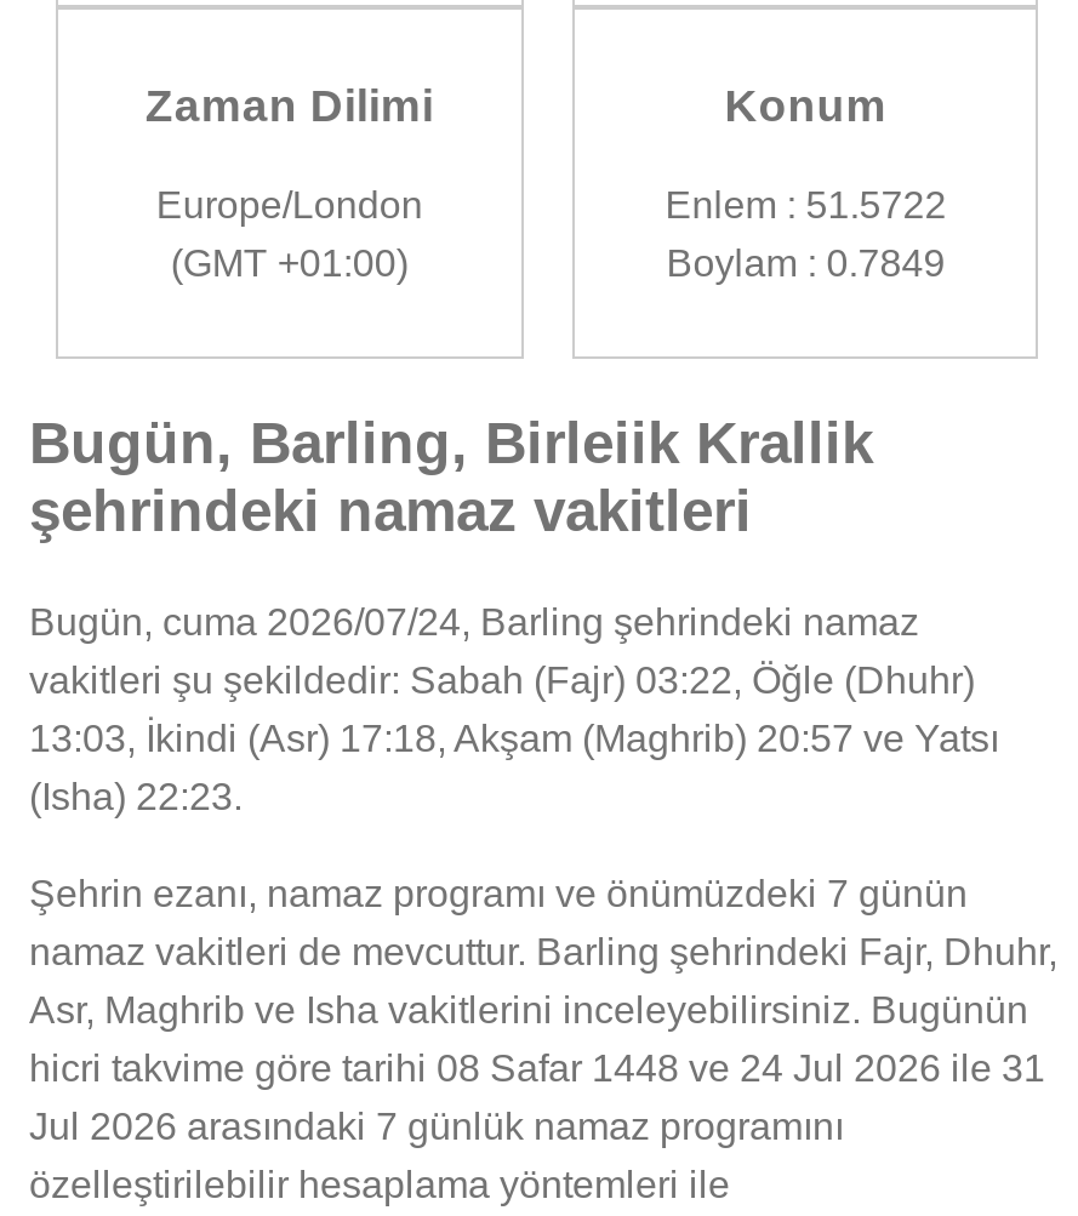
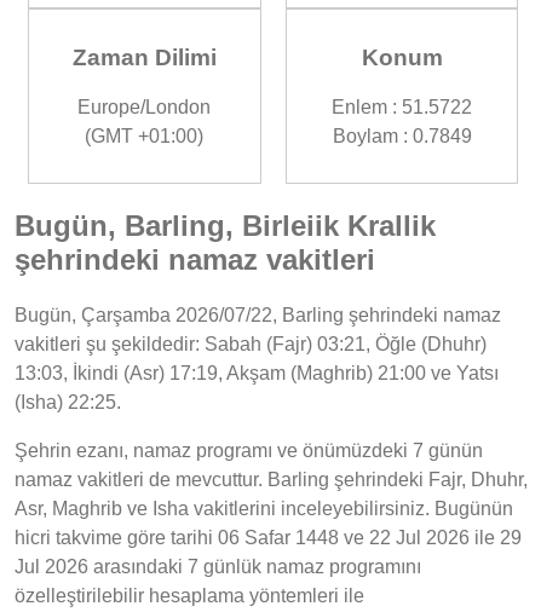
[29,602,919,643] Bugün, cuma 2026/07/24, Barling şehrindeki namaz -> [15,305,501,326] Bugün, Çarşamba 2026/07/22, Barling şehrindeki namaz
[29,660,975,701] vakitleri şu şekildedir: Sabah (Fajr) 03:22, Öğle (Dhuhr) -> [15,334,487,355] vakitleri şu şekildedir: Sabah (Fajr) 03:21, Öğle (Dhuhr)
[29,718,999,759] 13:03, İkindi (Asr) 17:18, Akşam (Maghrib) 20:57 ve Yatsı -> [15,363,499,384] 13:03, İkindi (Asr) 17:19, Akşam (Maghrib) 21:00 ve Yatsı
[29,776,243,818] (Isha) 22:23. -> [15,392,121,413] (Isha) 22:25.
[29,1048,1045,1089] hicri takvime göre tarihi 08 Safar 1448 ve 24 Jul 2026 ile 31 -> [15,528,522,548] hicri takvime göre tarihi 06 Safar 1448 ve 22 Jul 2026 ile 29

